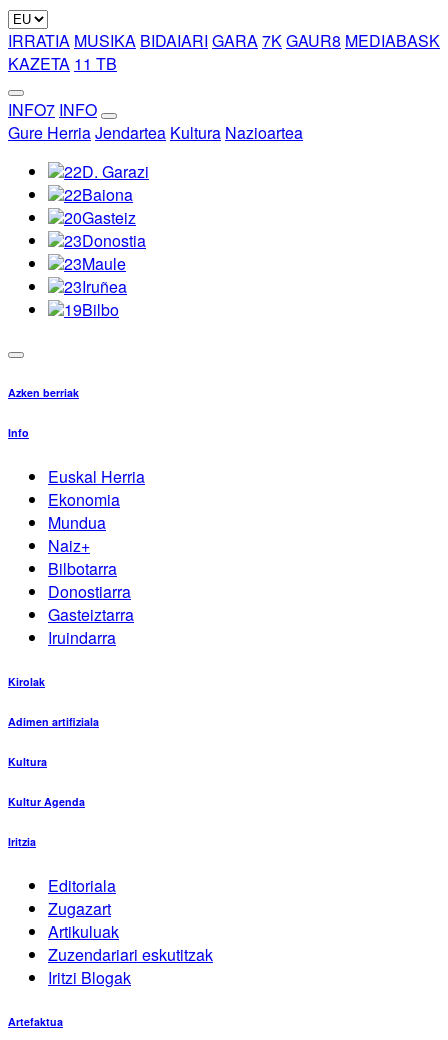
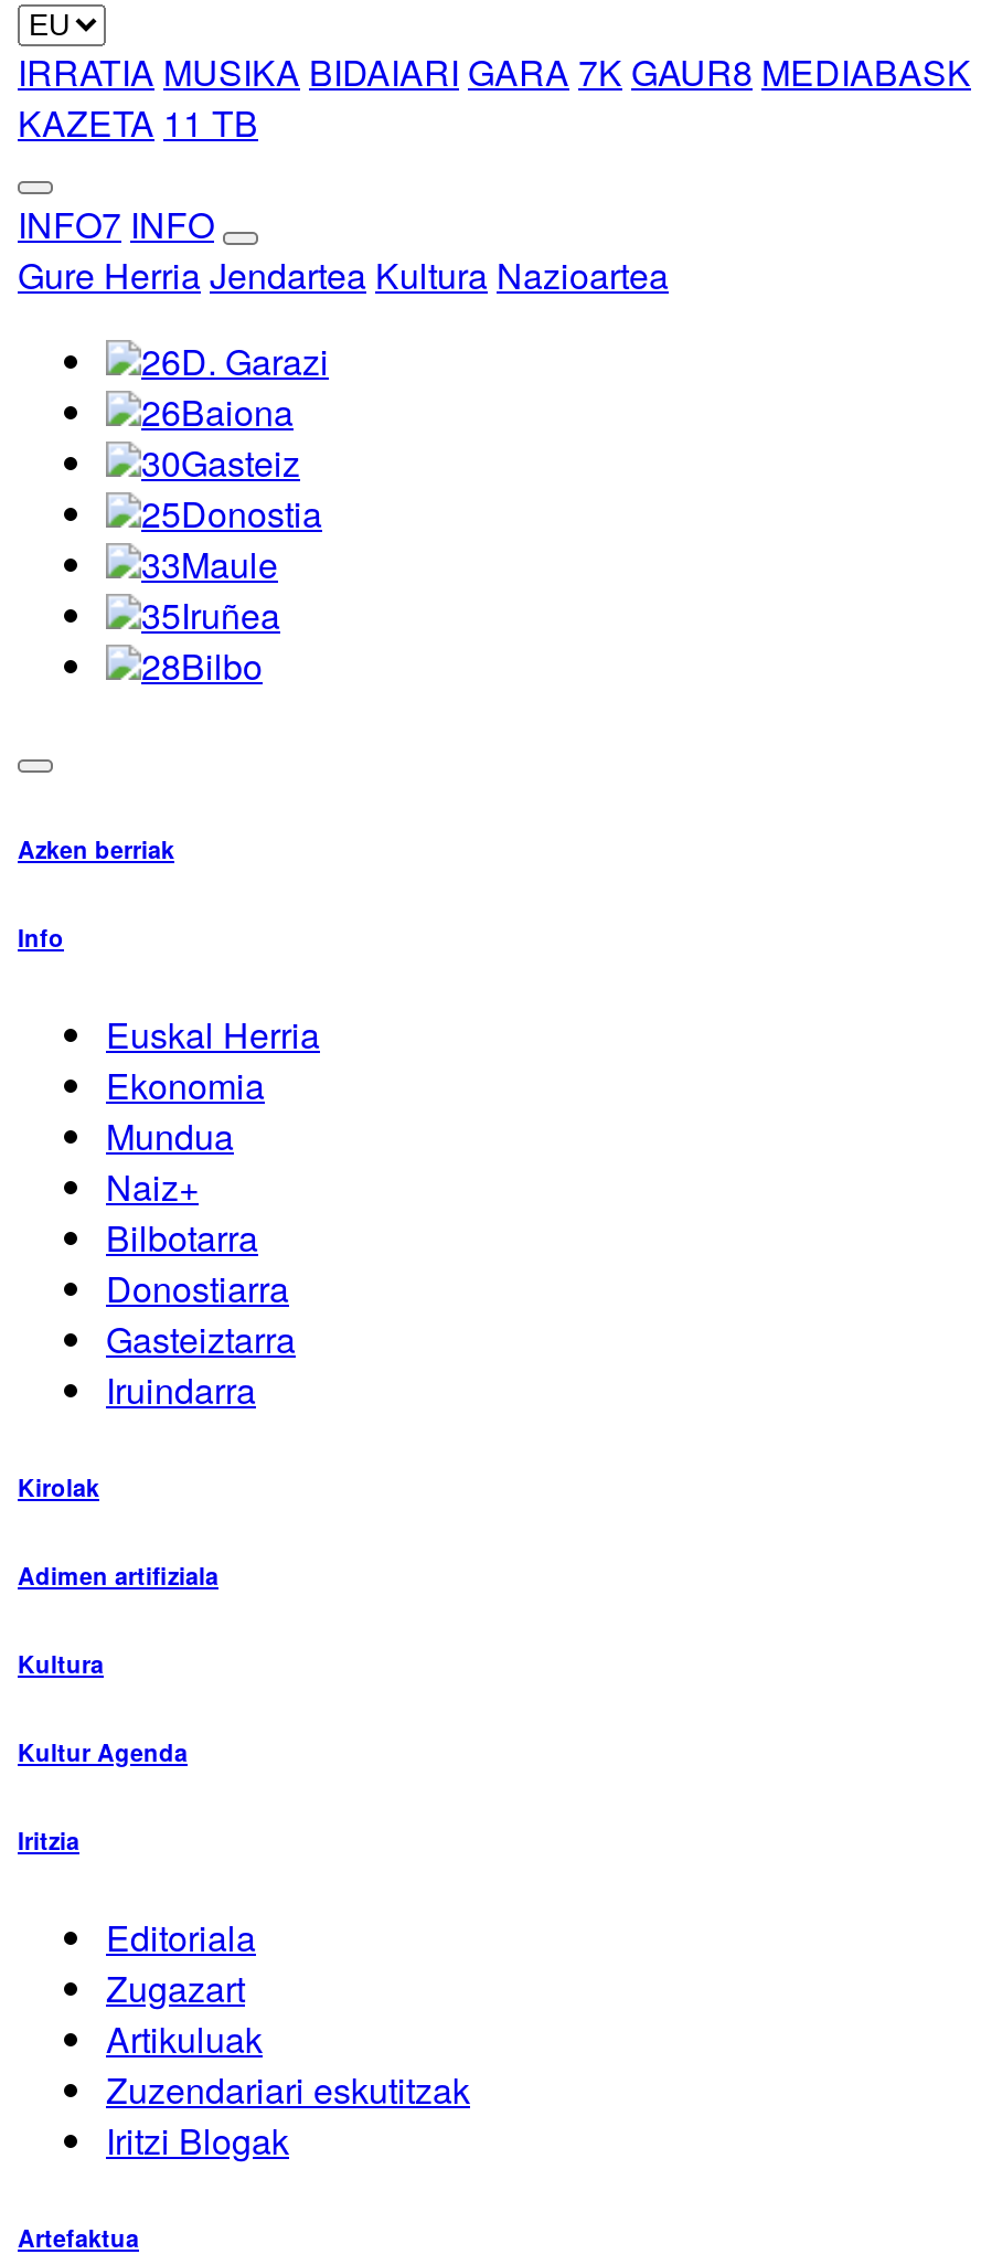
[64,160,149,183] 22D. Garazi -> [141,336,329,386] 26D. Garazi
[64,183,133,206] 22Baiona -> [141,386,294,437] 26Baiona
[64,206,136,229] 20Gasteiz -> [141,437,300,488] 30Gasteiz
[64,229,146,252] 23Donostia -> [141,488,322,539] 25Donostia
[64,252,126,275] 23Maule -> [141,539,278,589] 33Maule
[64,275,127,298] 23Iruñea -> [141,589,280,640] 35Iruñea
[64,298,119,321] 19Bilbo -> [141,640,263,691] 28Bilbo

